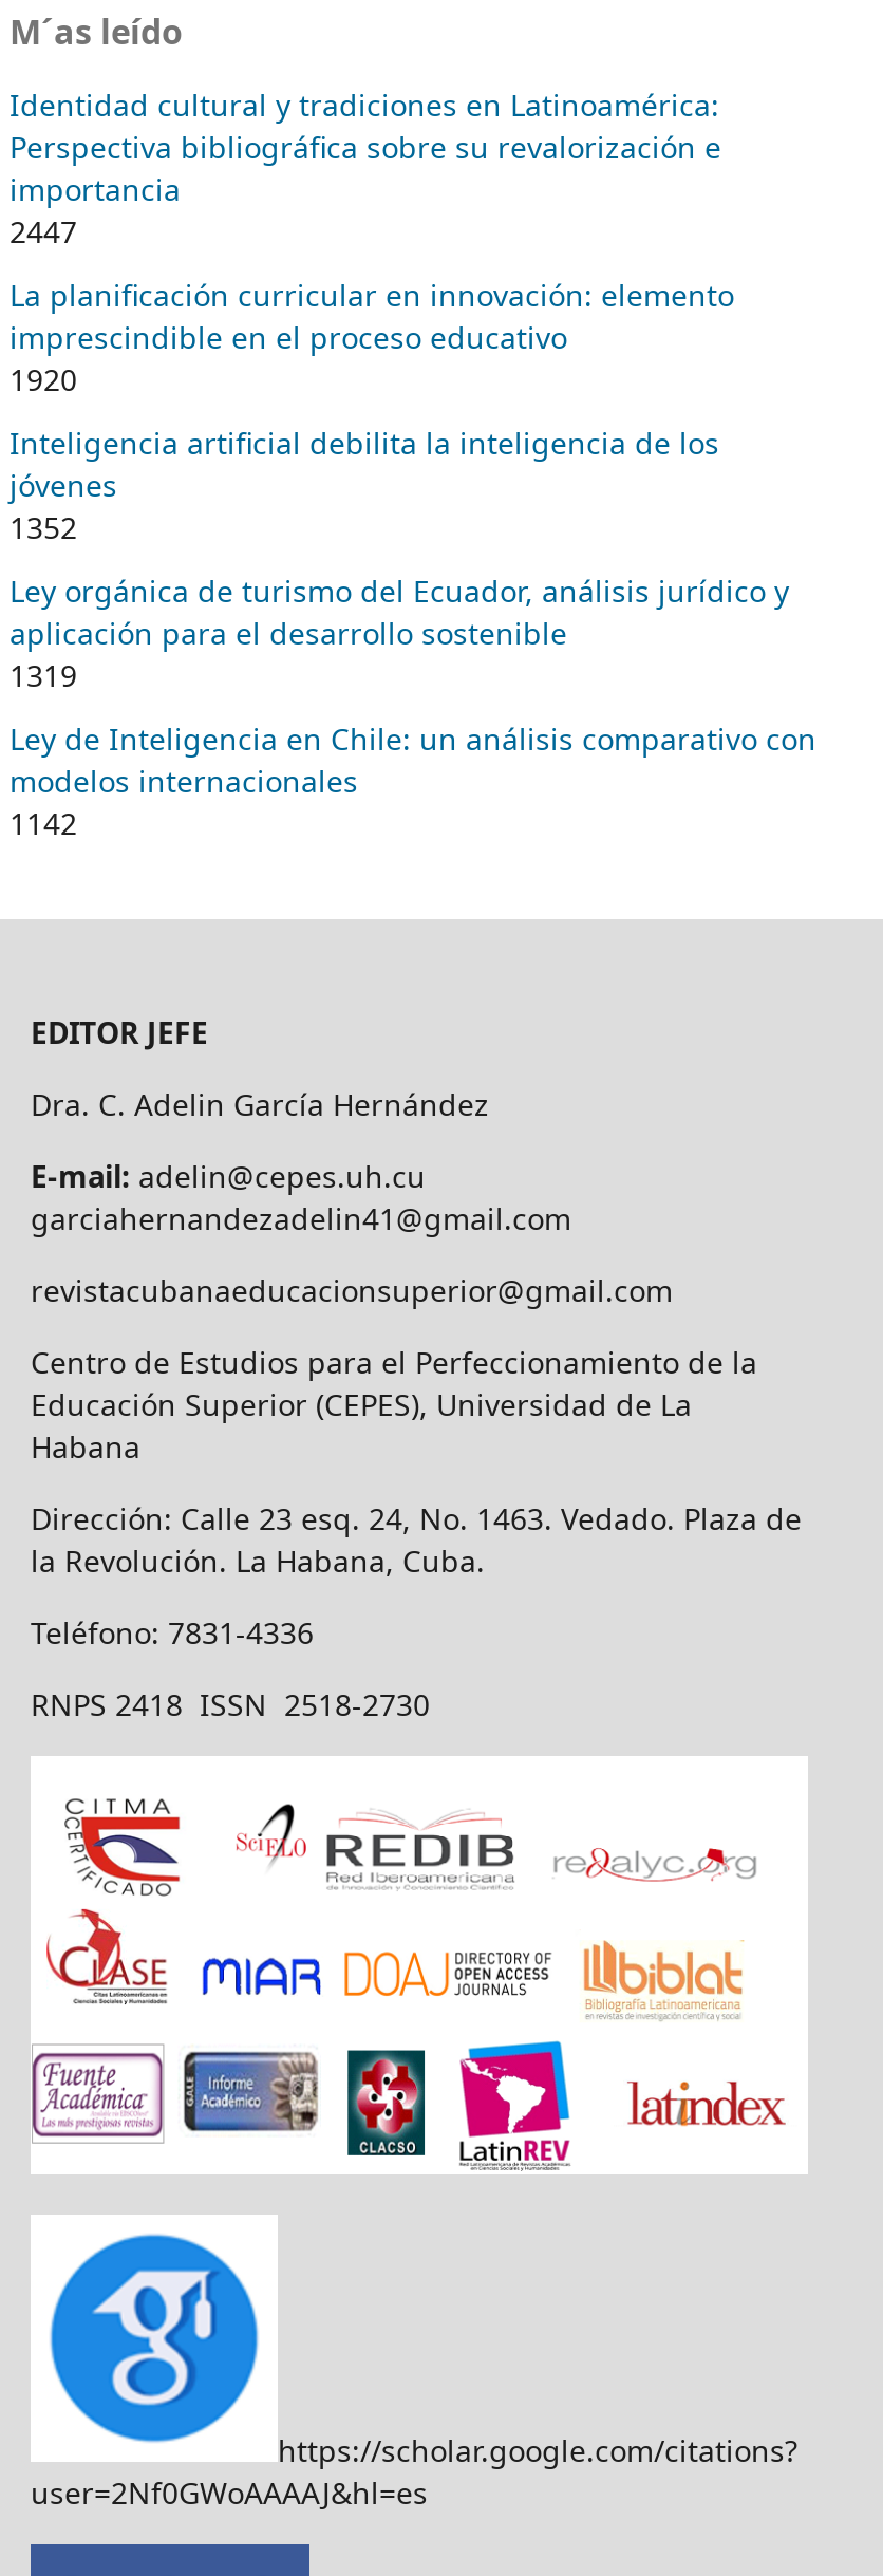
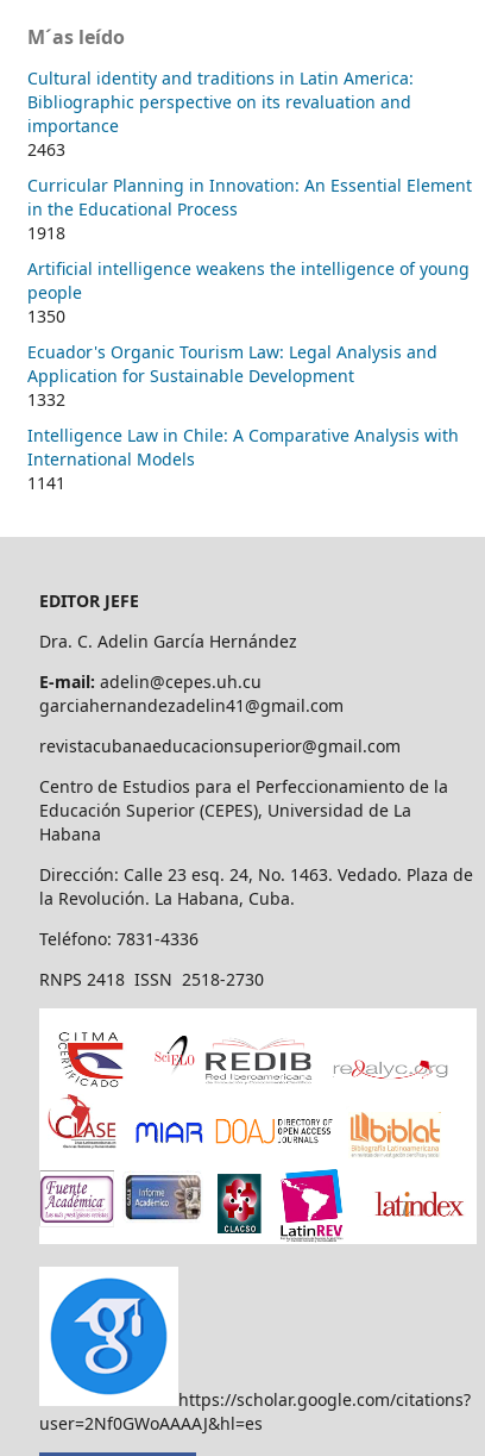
[10,85,721,252] Identidad cultural y tradiciones en Latinoamérica: | Perspectiva bibliográfica sobre su revalorización e | importancia | 2447 -> [27,67,414,161] Cultural identity and traditions in Latin America: | Bibliographic perspective on its revaluation and | importance | 2463
[10,275,734,400] La planificación curricular en innovación: elemento | imprescindible en el proceso educativo | 1920 -> [27,174,472,244] Curricular Planning in Innovation: An Essential Element | in the Educational Process | 1918
[10,423,719,548] Inteligencia artificial debilita la inteligencia de los | jóvenes | 1352 -> [27,258,470,328] Artificial intelligence weakens the intelligence of young | people | 1350
[10,571,789,696] Ley orgánica de turismo del Ecuador, análisis jurídico y | aplicación para el desarrollo sostenible | 1319 -> [27,341,437,411] Ecuador's Organic Tourism Law: Legal Analysis and | Application for Sustainable Development | 1332
[10,719,816,844] Ley de Inteligencia en Chile: un análisis comparativo con | modelos internacionales | 1142 -> [27,424,459,494] Intelligence Law in Chile: A Comparative Analysis with | International Models | 1141

